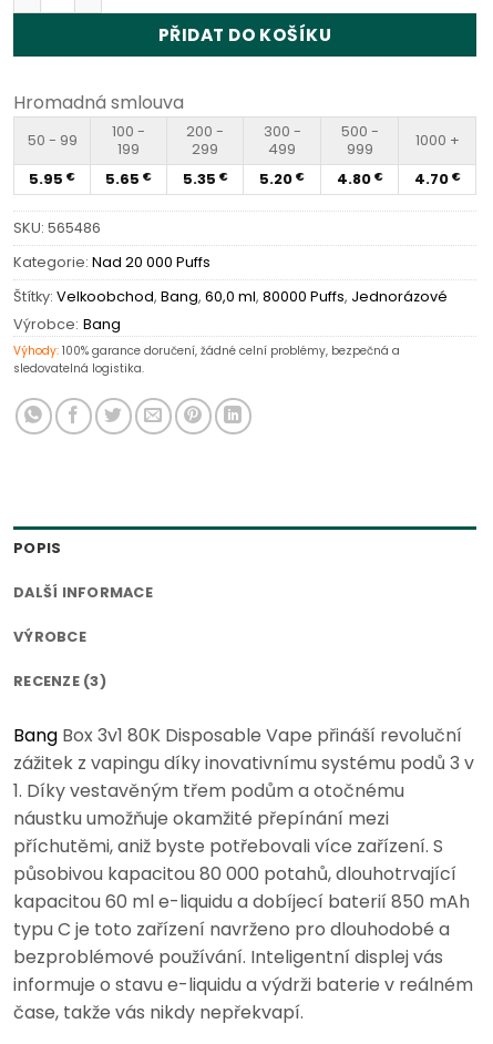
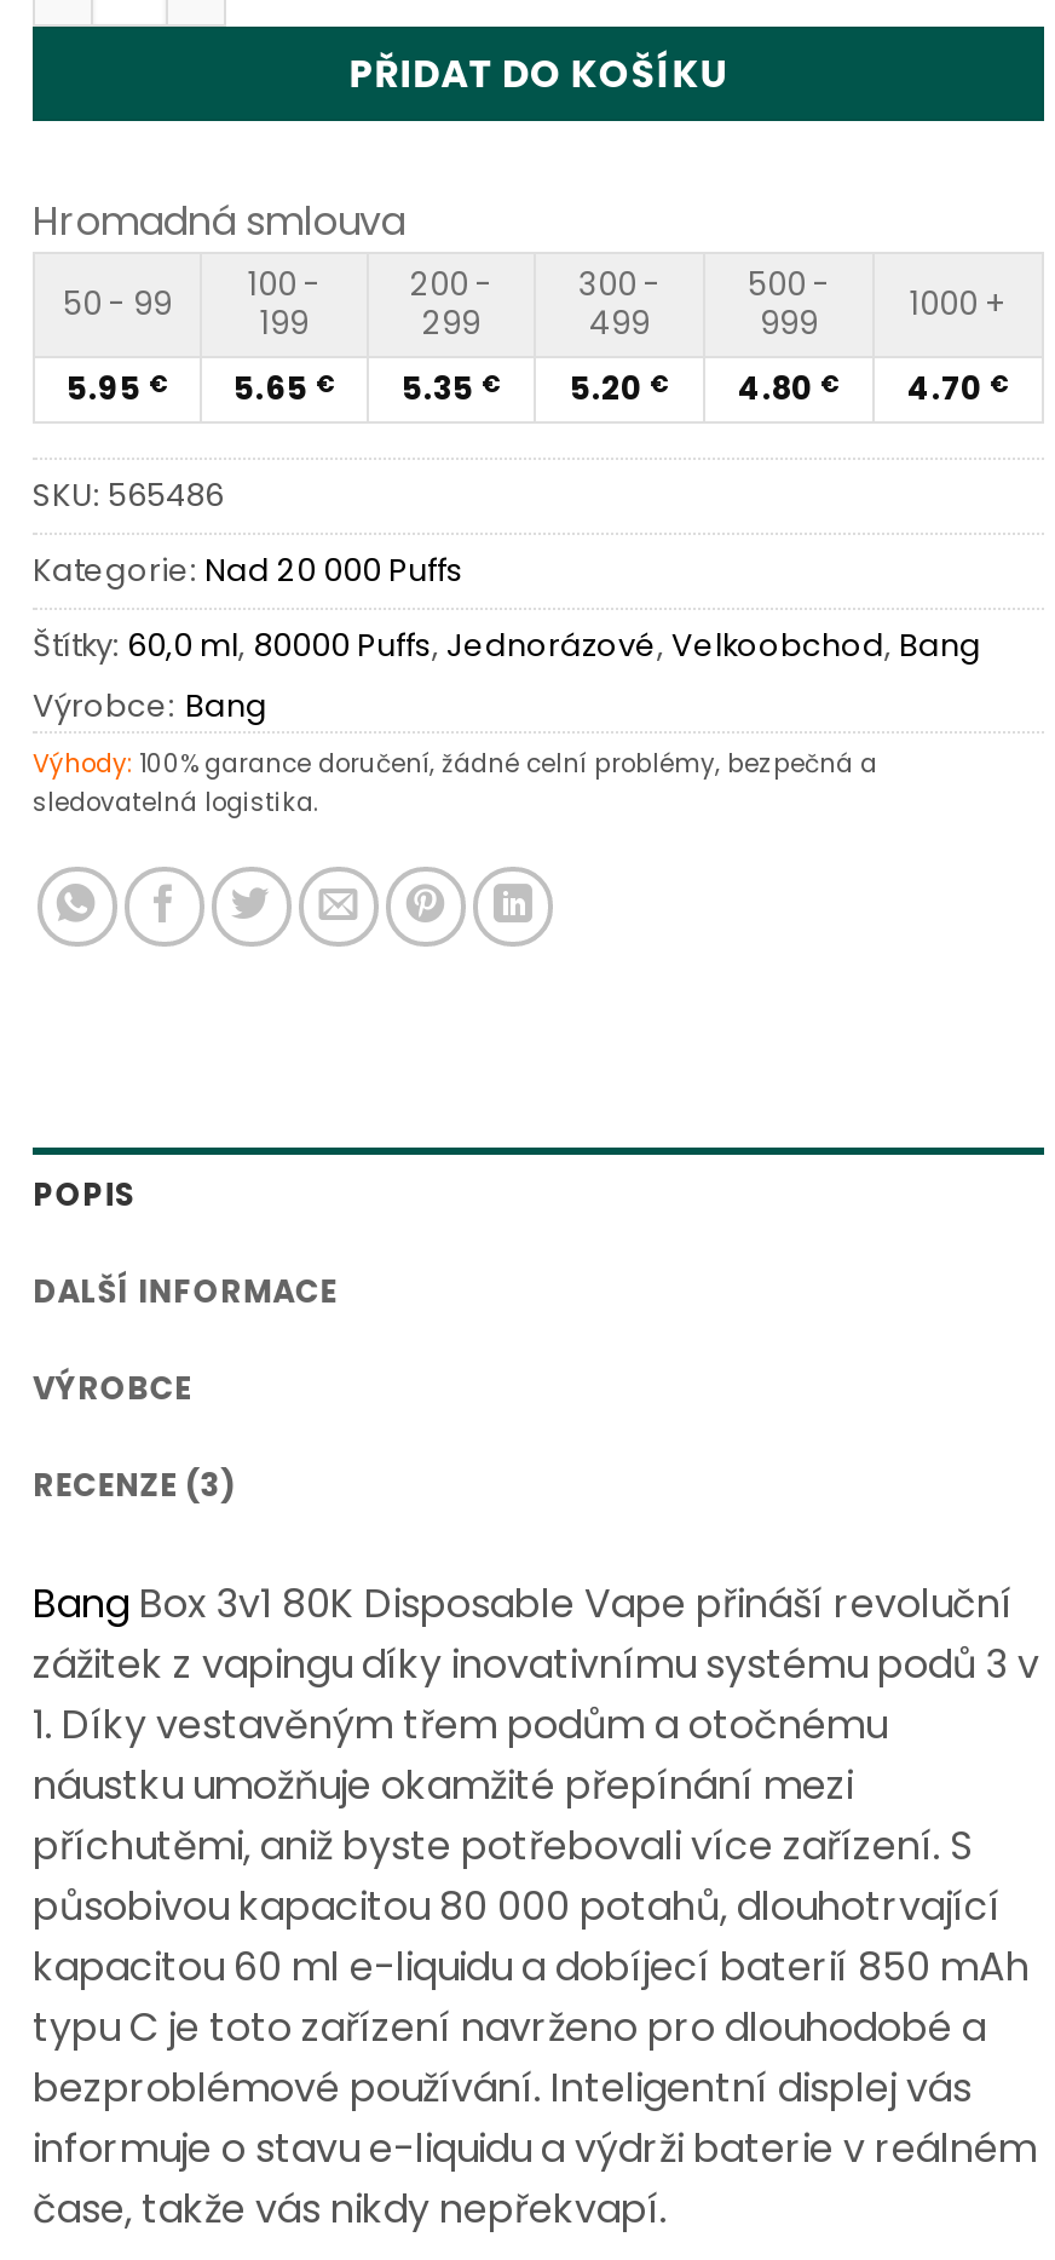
[13,287,448,306] Štítky: Velkoobchod, Bang, 60,0 ml, 80000 Puffs, Jednorázové -> [33,625,981,666] Štítky: 60,0 ml, 80000 Puffs, Jednorázové, Velkoobchod, Bang

